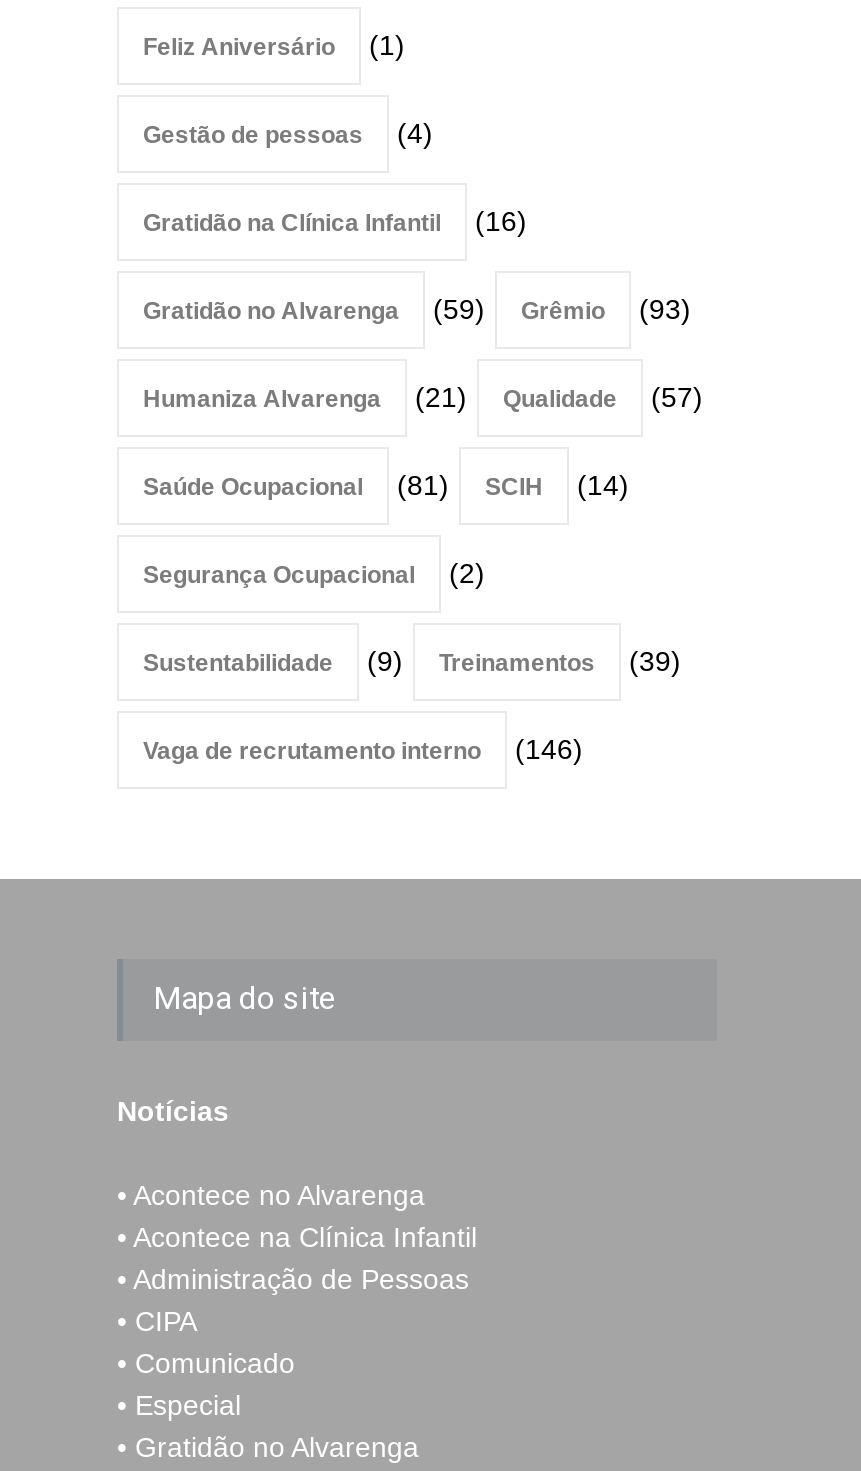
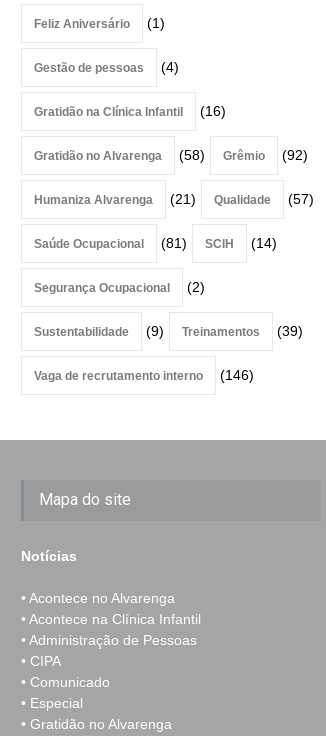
[425,293,485,325] (59) -> [175,147,205,163] (58)
[631,293,691,325] (93) -> [278,147,308,163] (92)

